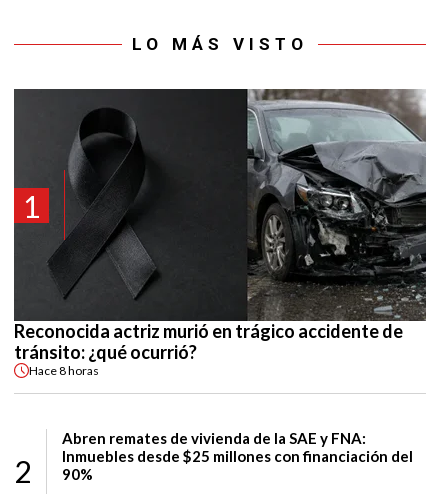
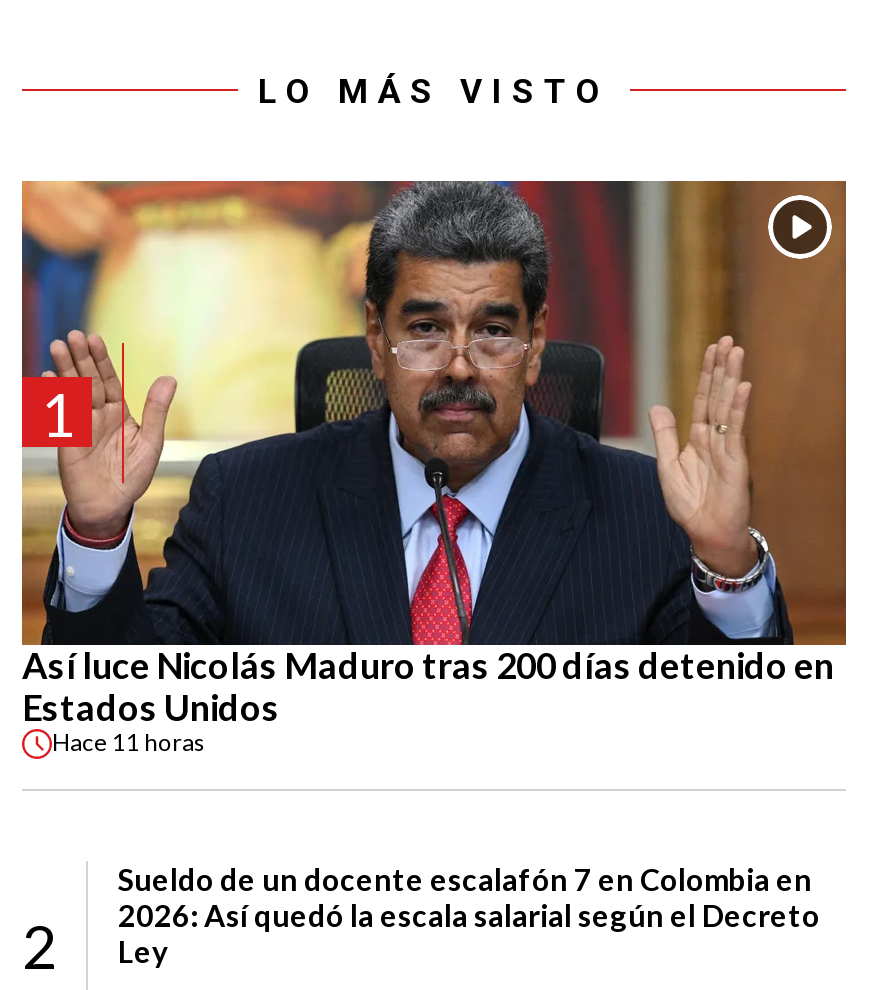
[13,88,427,378] [image] | Reconocida actriz murió en trágico accidente de | tránsito: ¿qué ocurrió? | Hace 8 horas -> [20,180,848,758] [image] | Así luce Nicolás Maduro tras 200 días detenido en | Estados Unidos | Hace 11 horas
[62,429,413,483] Abren remates de vivienda de la SAE y FNA: | Inmuebles desde $25 millones con financiación del | 90% -> [118,861,820,969] Sueldo de un docente escalafón 7 en Colombia en | 2026: Así quedó la escala salarial según el Decreto | Ley

